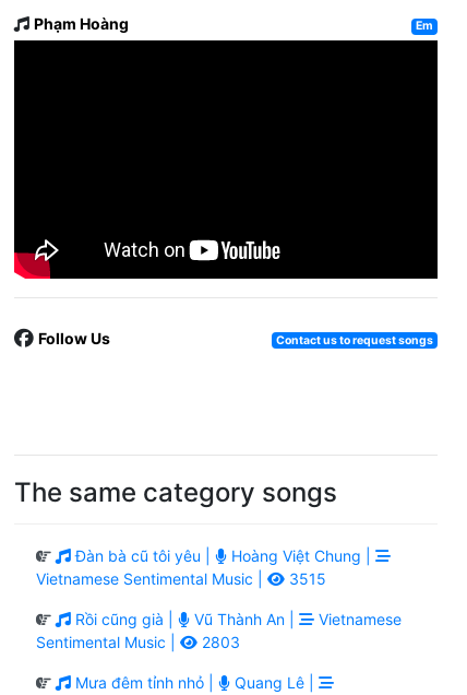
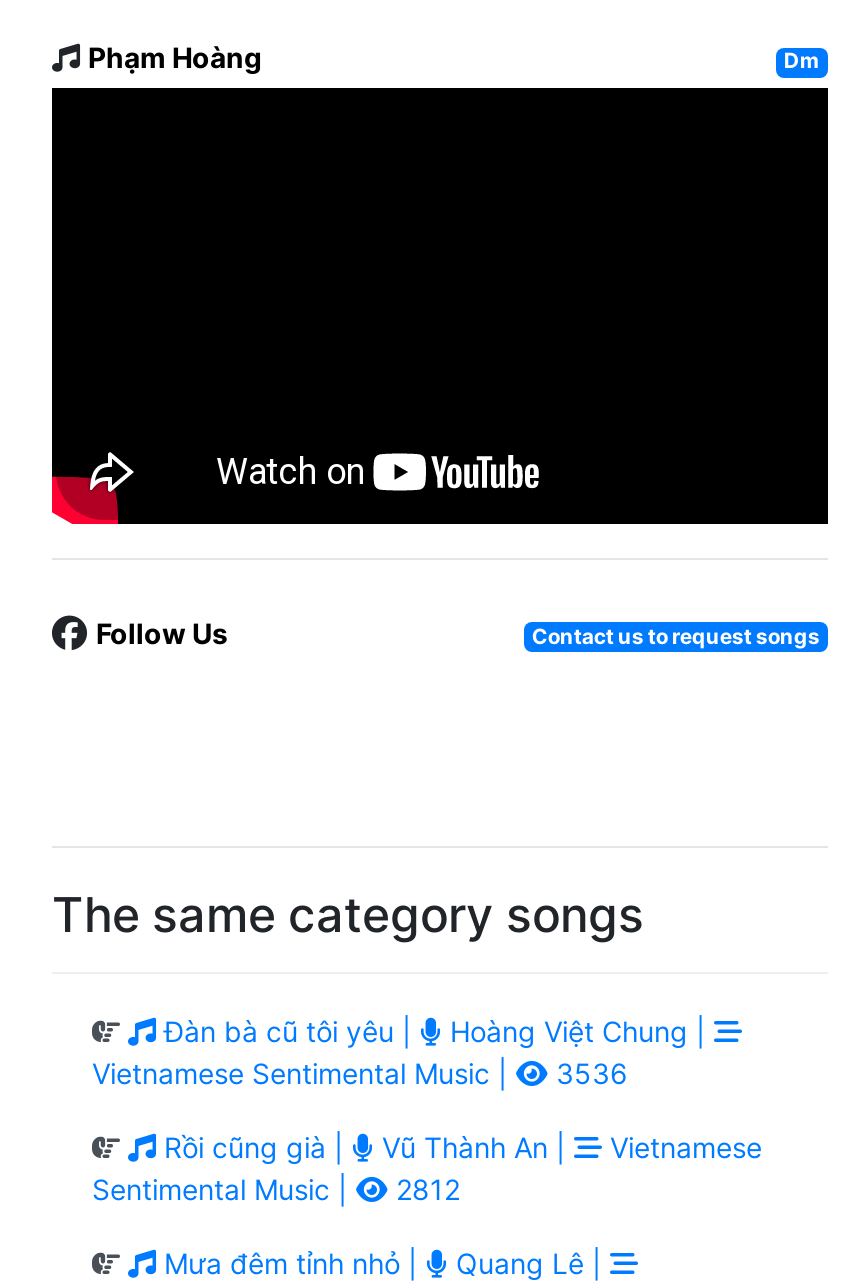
[415,19,433,33] Em -> [784,49,820,75] Dm
[285,569,326,588] 3515 -> [548,1055,628,1089] 3536
[197,632,240,651] 2803 -> [388,1171,460,1205] 2812

